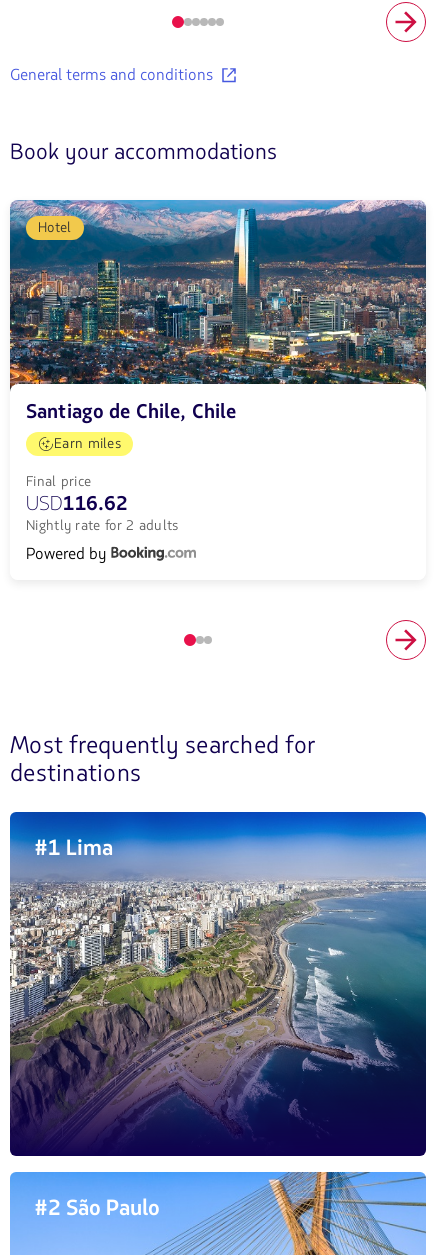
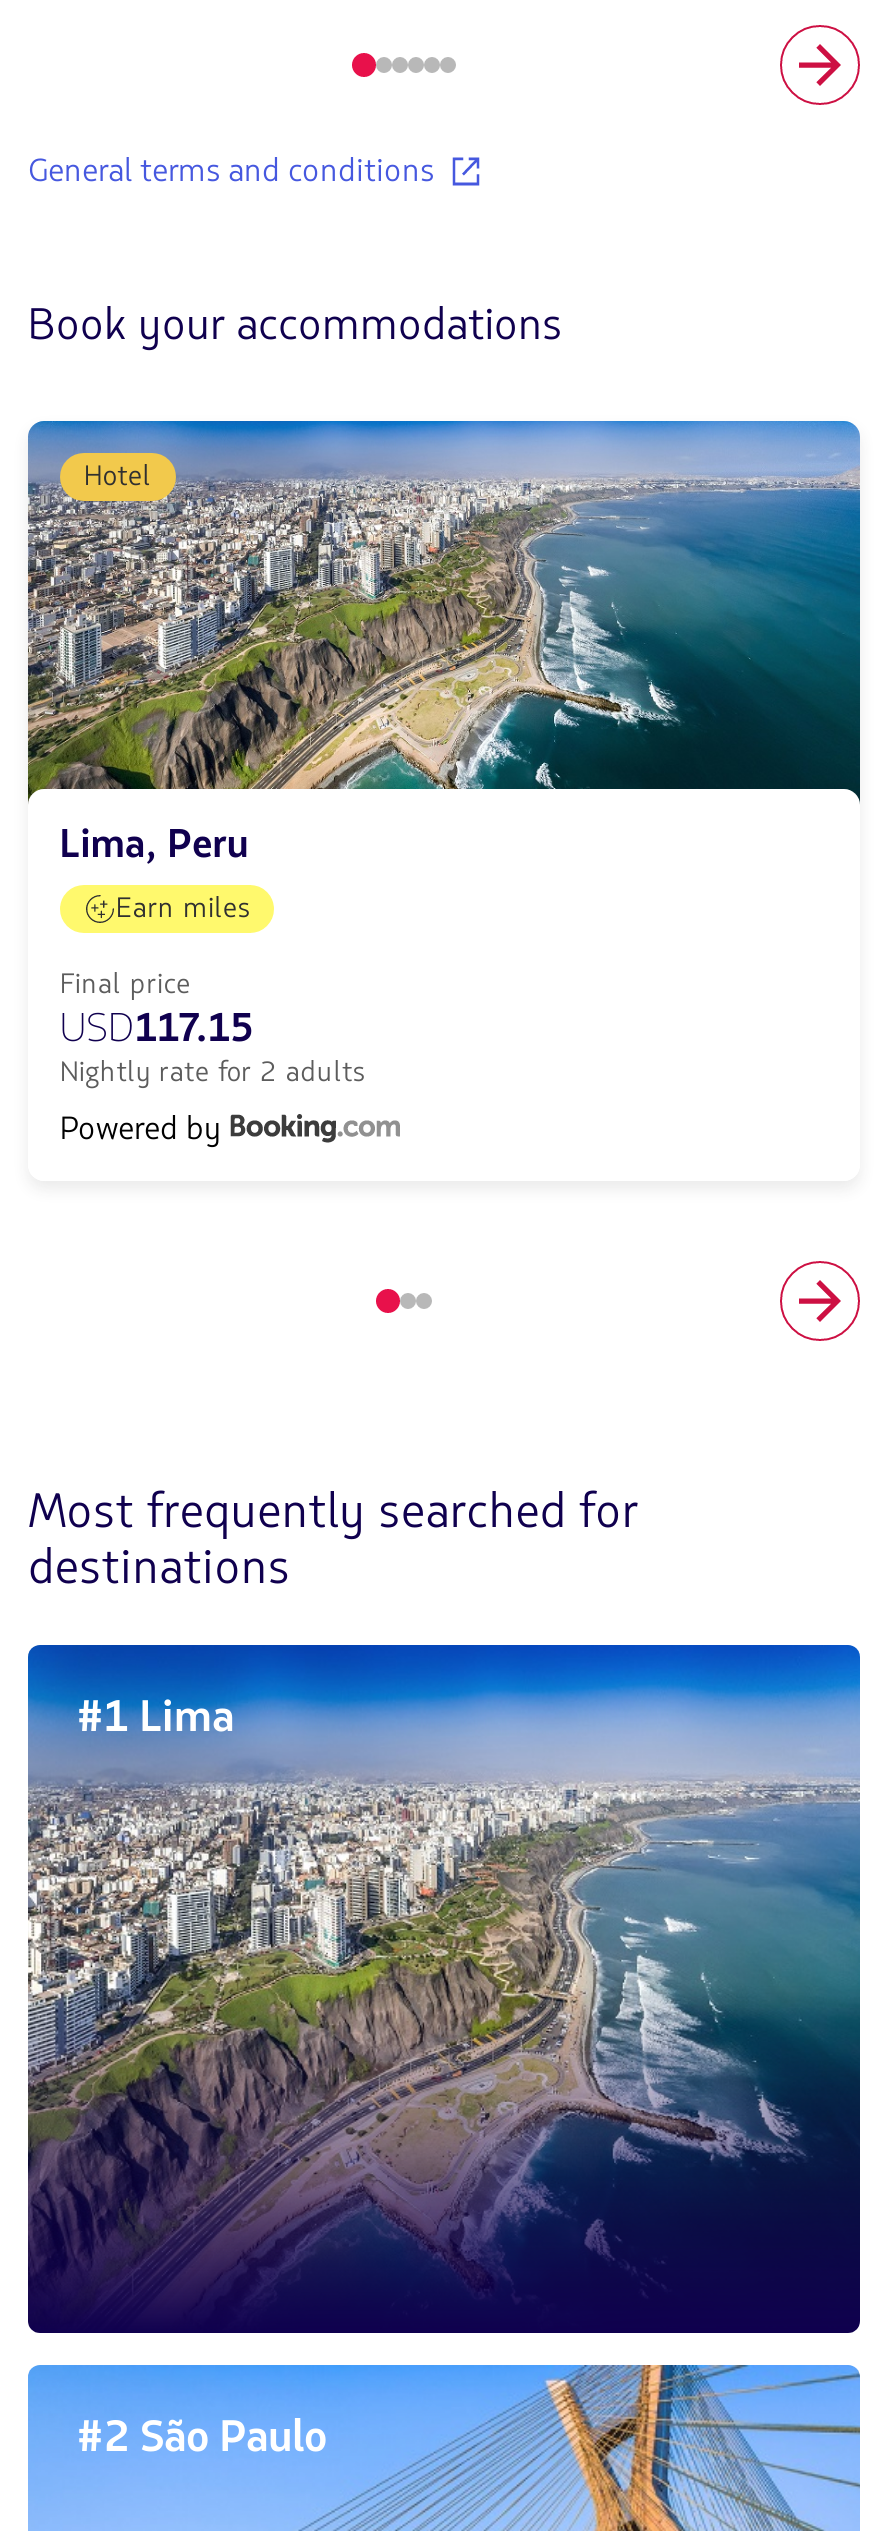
[9,200,427,425] [image] | Santiago de Chile, Chile -> [26,419,862,871] [image] | Lima, Peru
[26,490,128,517] USD116.62 -> [60,1001,255,1055] USD117.15

